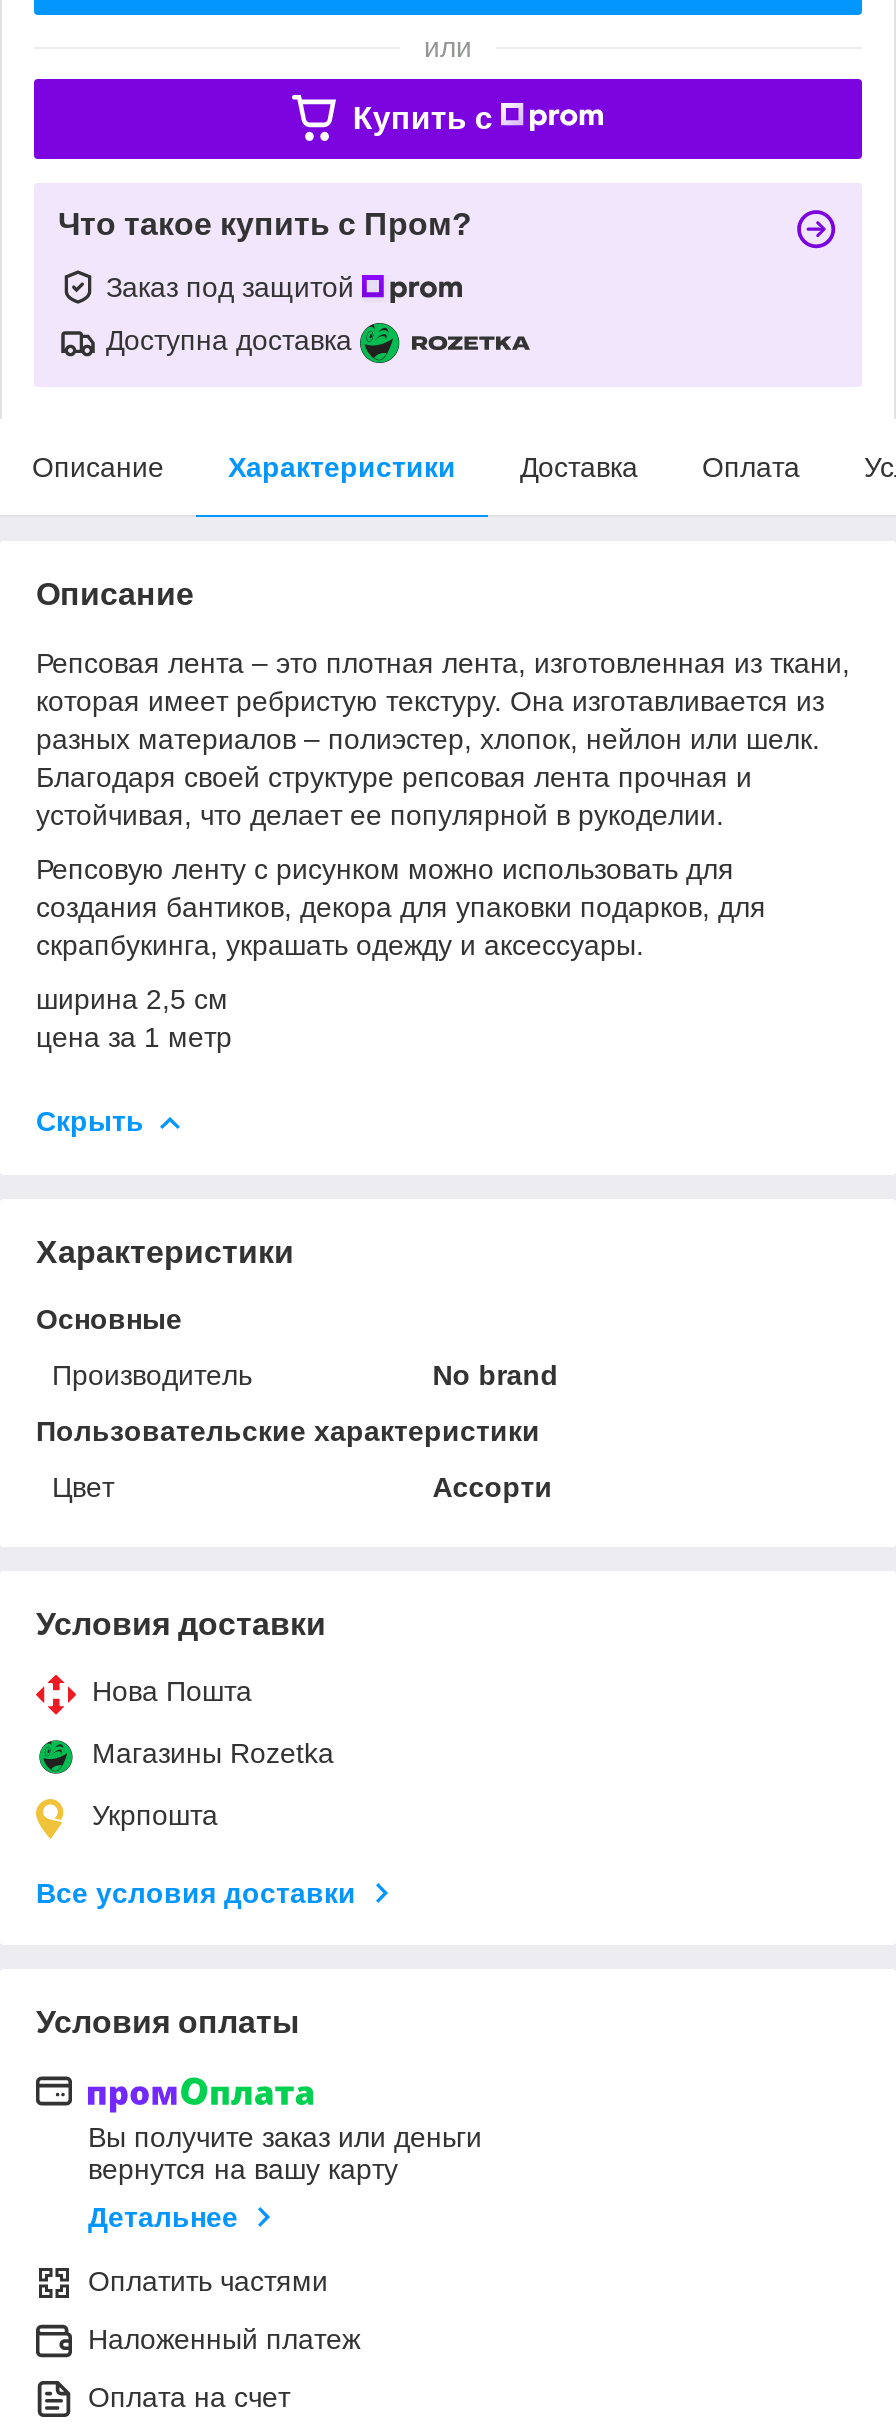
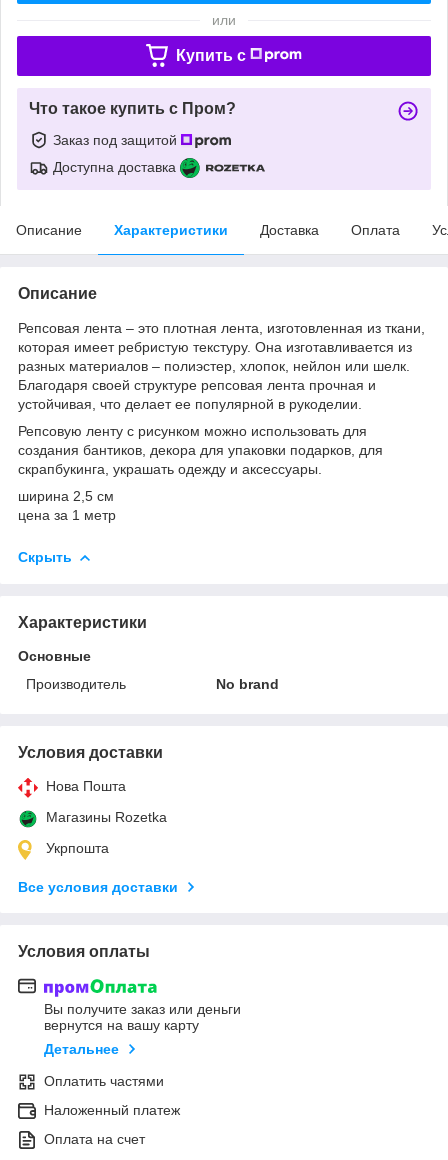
[36,1415,552,1503] Пользовательские характеристики | Цвет | Ассорти -> none

